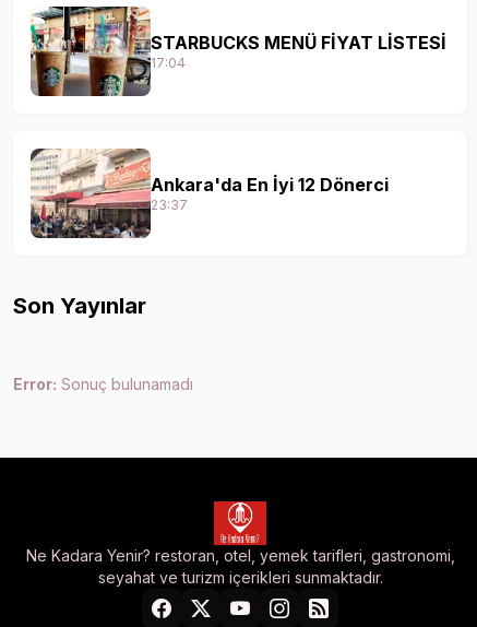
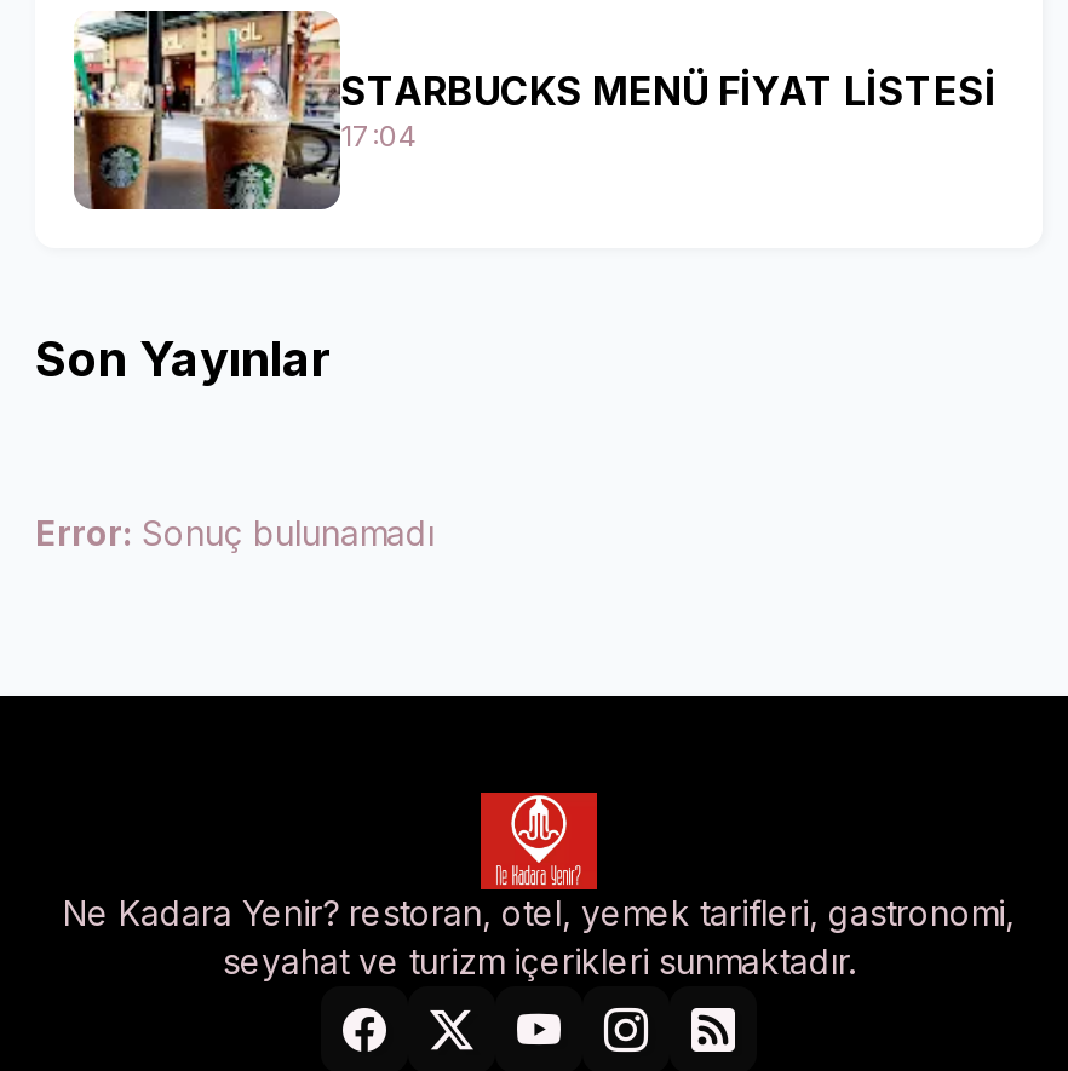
[29,147,389,238] [image] | Ankara'da En İyi 12 Dönerci | 23:37 -> none

